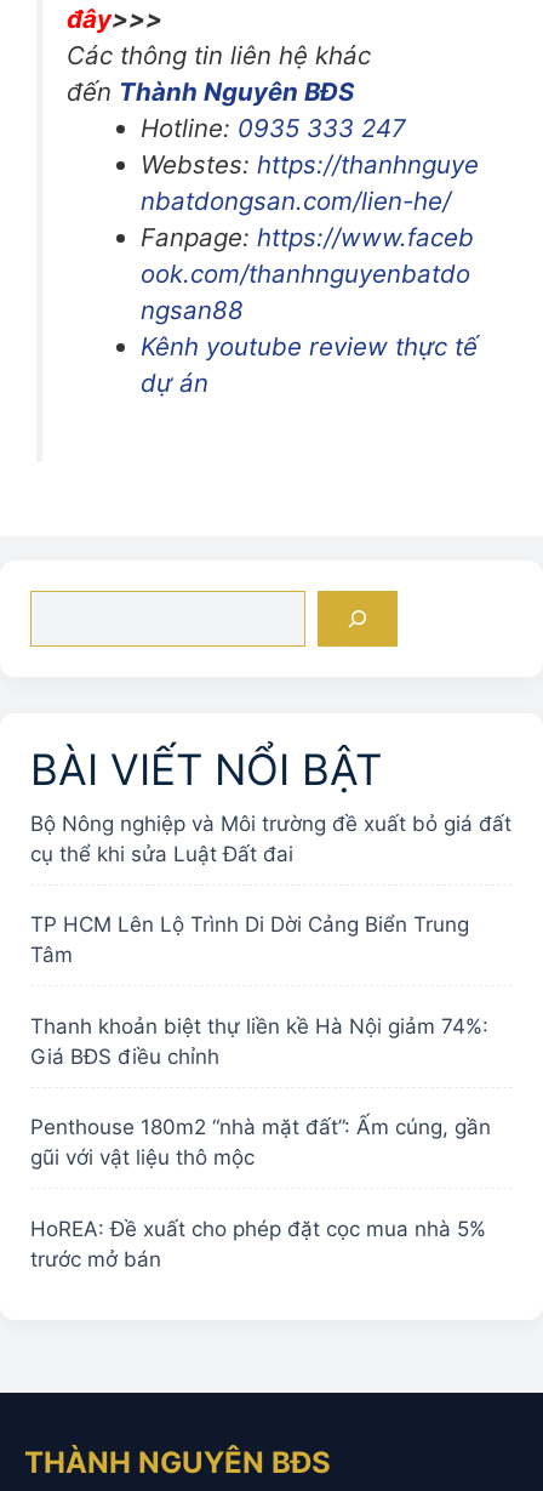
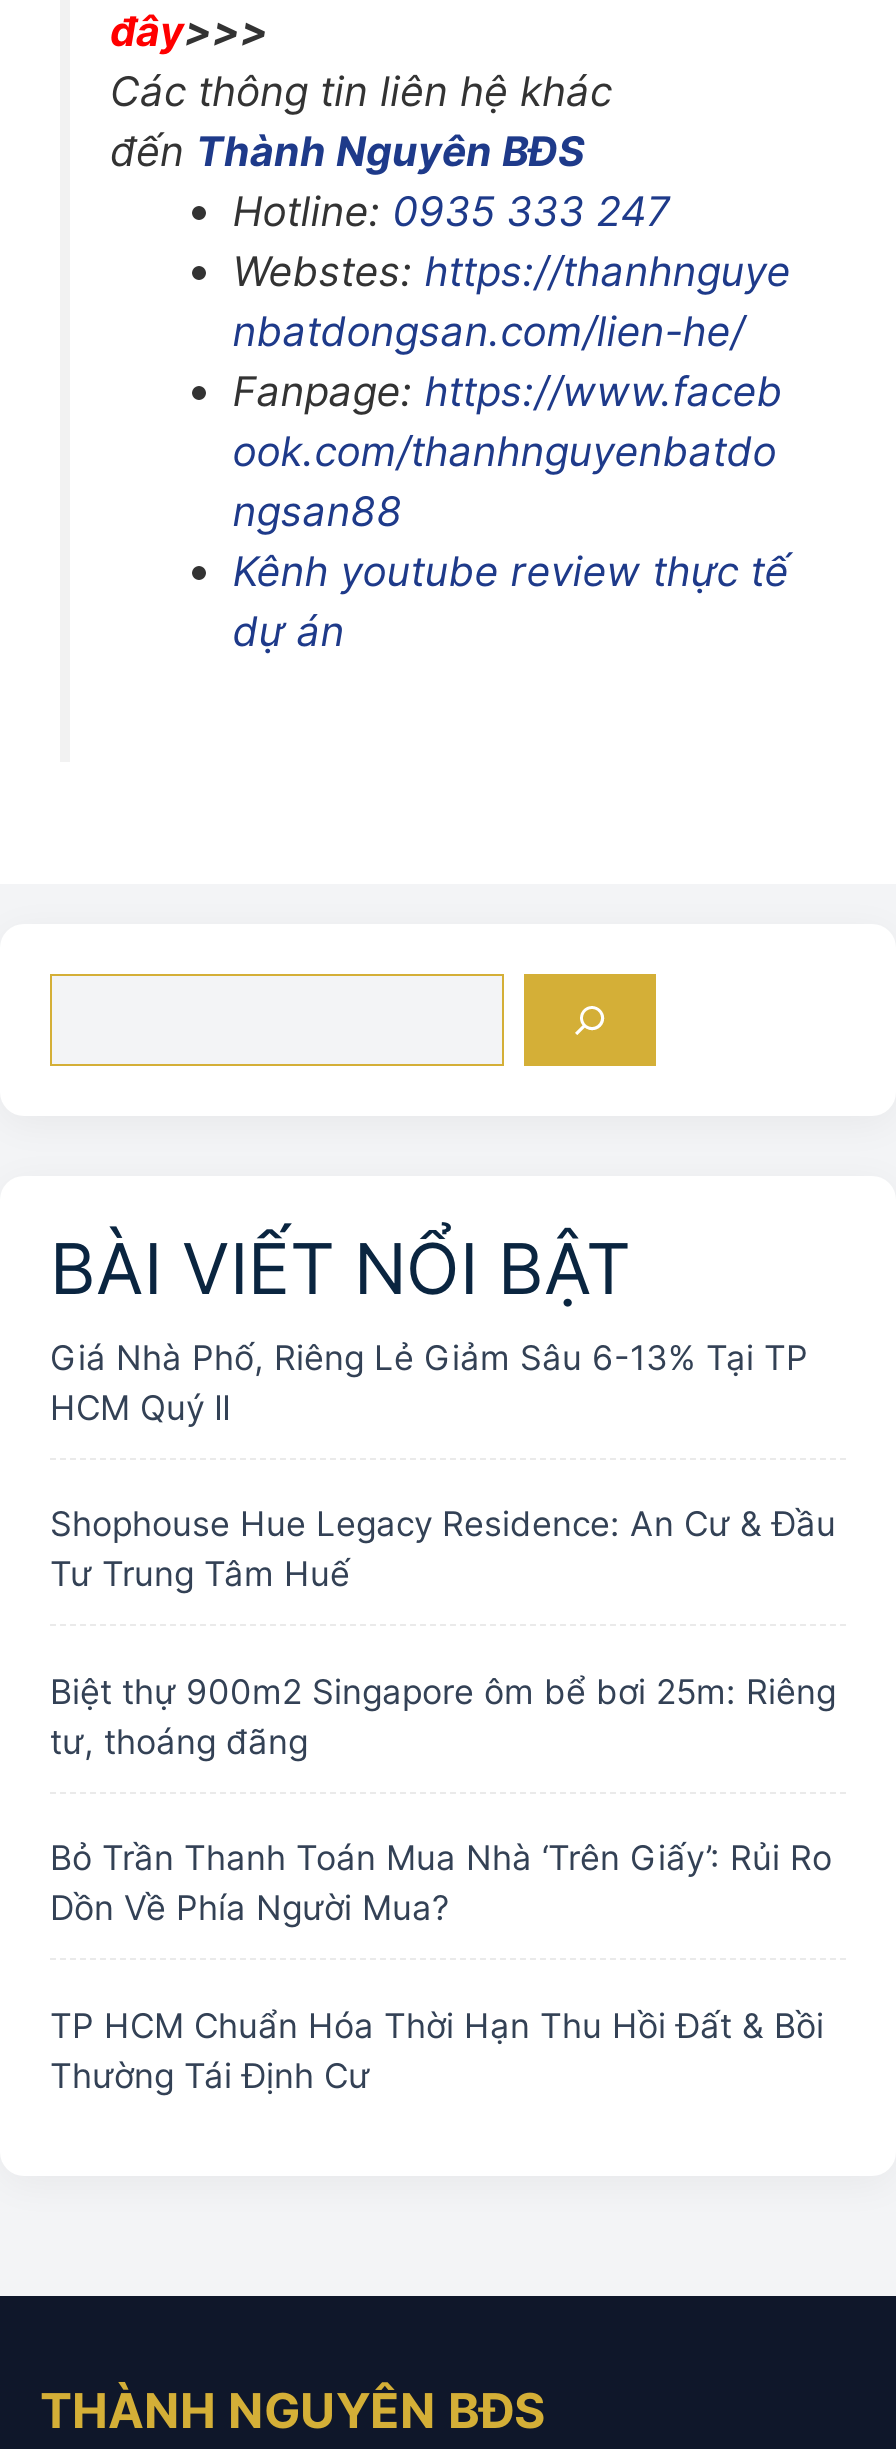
[30,811,511,866] Bộ Nông nghiệp và Môi trường đề xuất bỏ giá đất | cụ thể khi sửa Luật Đất đai -> [50,1338,808,1428] Giá Nhà Phố, Riêng Lẻ Giảm Sâu 6-13% Tại TP | HCM Quý II
[30,913,469,967] TP HCM Lên Lộ Trình Di Dời Cảng Biển Trung | Tâm -> [50,1505,836,1595] Shophouse Hue Legacy Residence: An Cư & Đầu | Tư Trung Tâm Huế
[30,1014,488,1069] Thanh khoản biệt thự liền kề Hà Nội giảm 74%: | Giá BĐS điều chỉnh -> [50,1672,836,1762] Biệt thự 900m2 Singapore ôm bể bơi 25m: Riêng | tư, thoáng đãng
[30,1115,491,1170] Penthouse 180m2 “nhà mặt đất”: Ấm cúng, gần | gũi với vật liệu thô mộc -> [50,1839,832,1929] Bỏ Trần Thanh Toán Mua Nhà ‘Trên Giấy’: Rủi Ro | Dồn Về Phía Người Mua?
[30,1217,486,1271] HoREA: Đề xuất cho phép đặt cọc mua nhà 5% | trước mở bán -> [50,2006,824,2096] TP HCM Chuẩn Hóa Thời Hạn Thu Hồi Đất & Bồi | Thường Tái Định Cư

